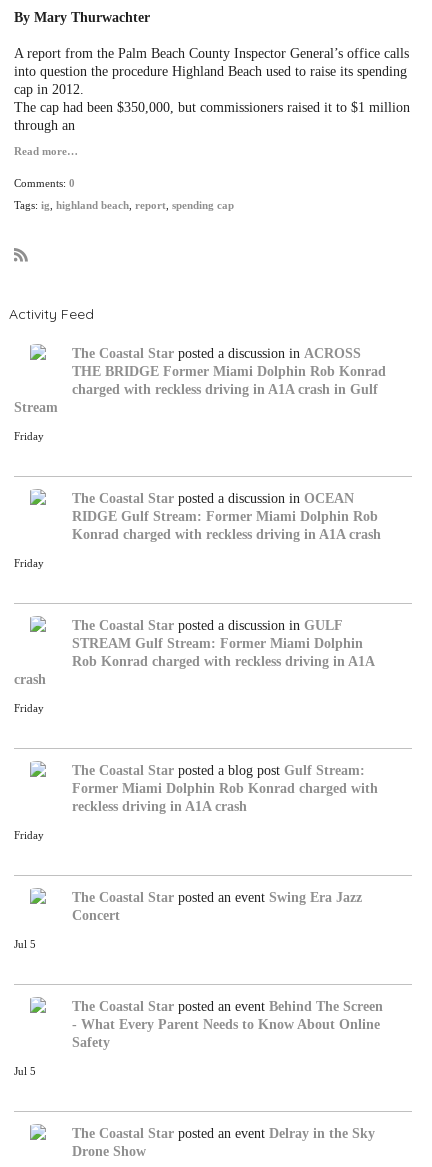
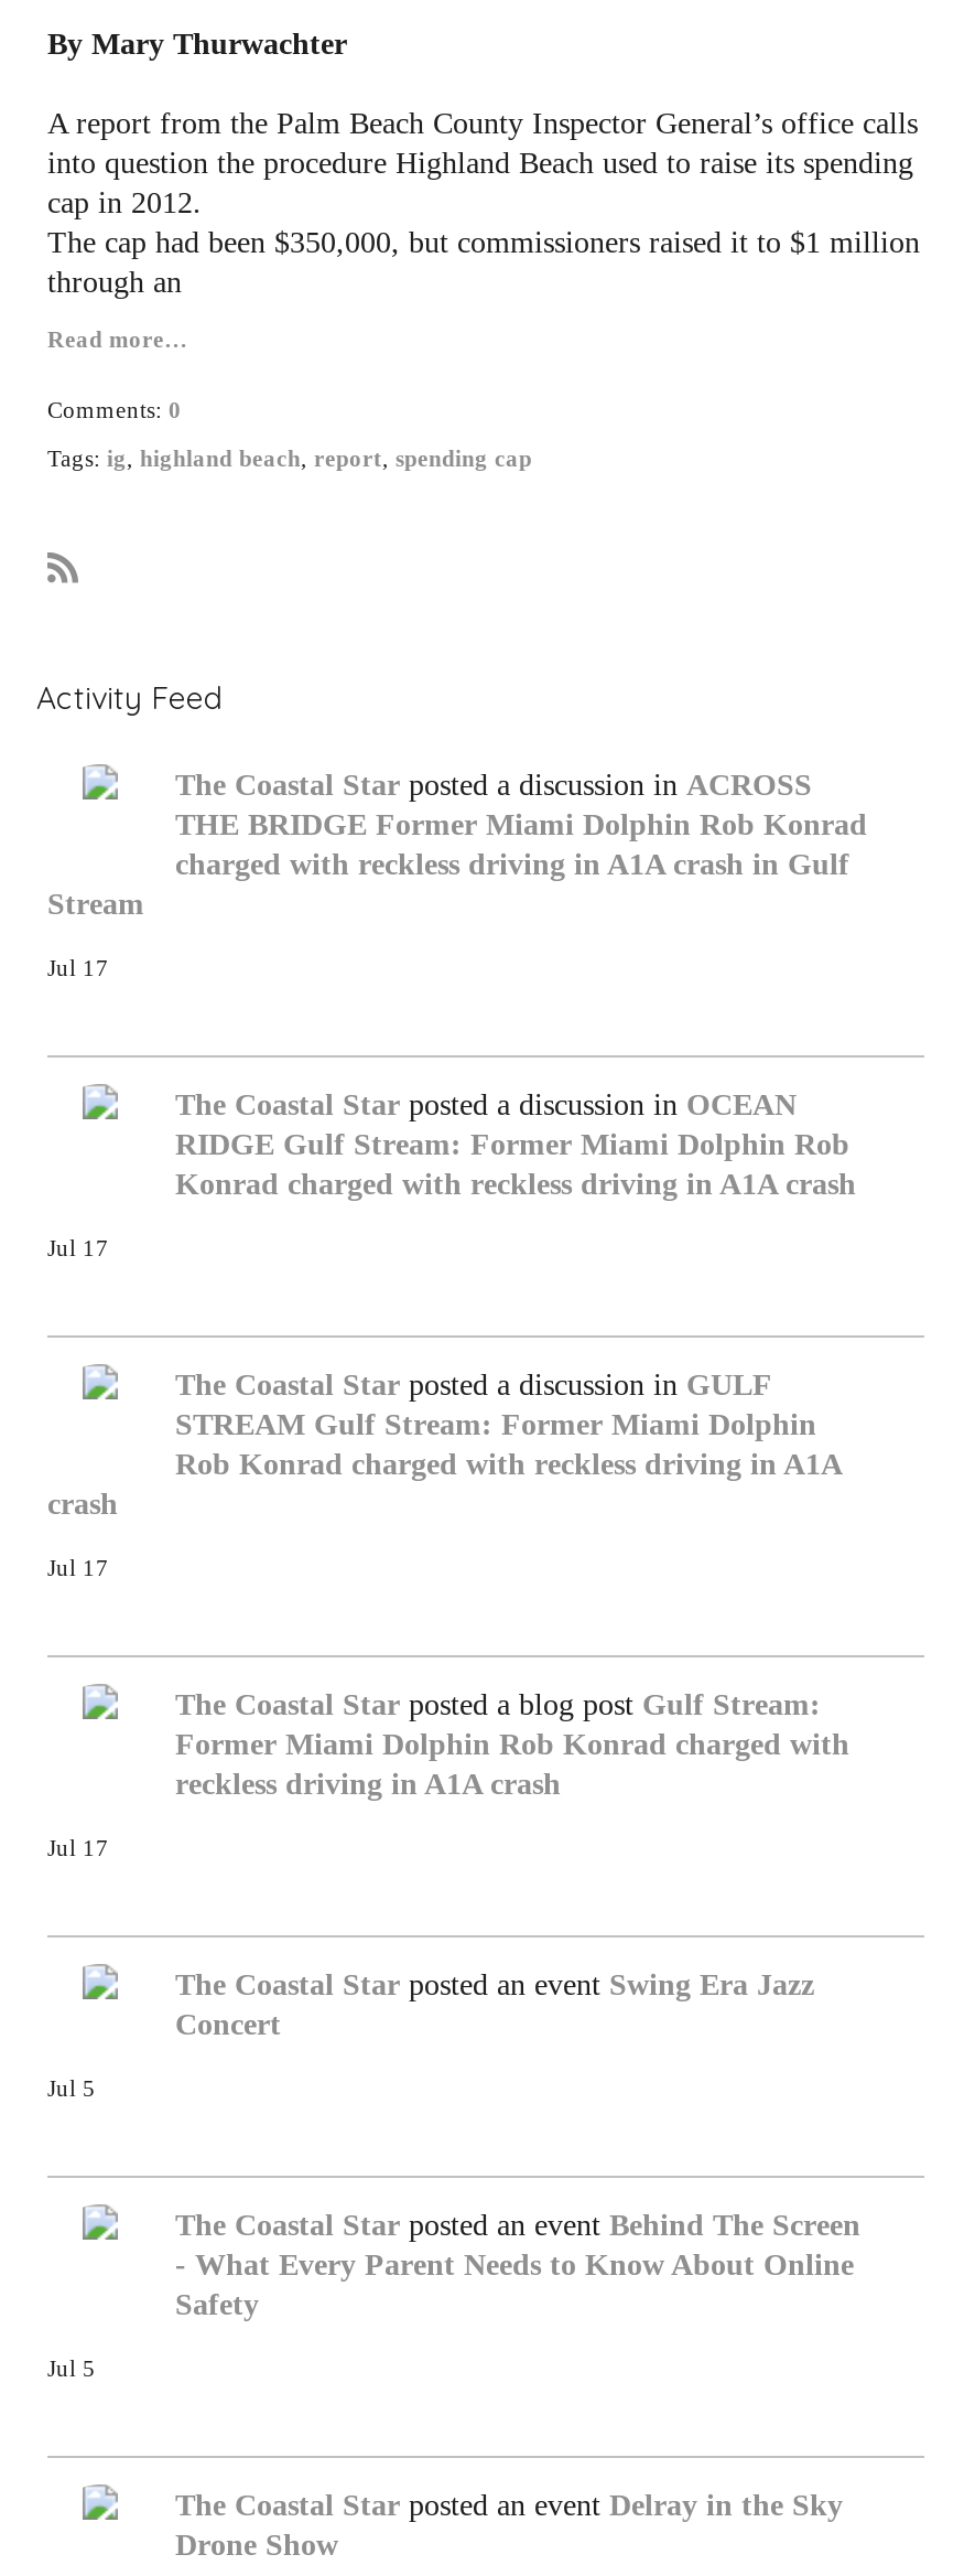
[14,431,44,442] Friday -> [47,955,109,979] Jul 17
[14,558,44,569] Friday -> [47,1235,109,1260] Jul 17
[14,703,44,714] Friday -> [47,1555,109,1579] Jul 17
[14,830,44,841] Friday -> [47,1835,109,1859] Jul 17

